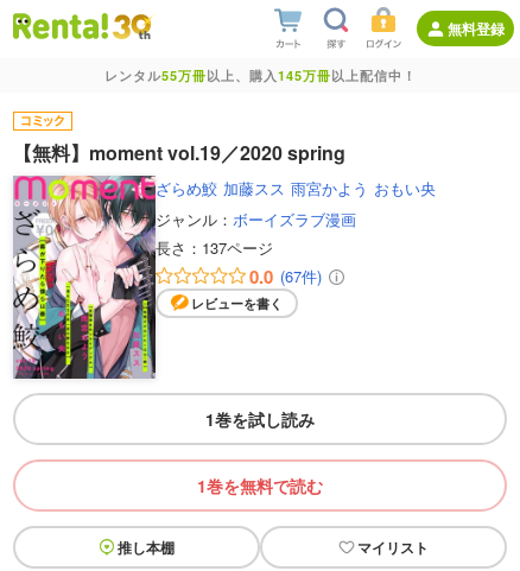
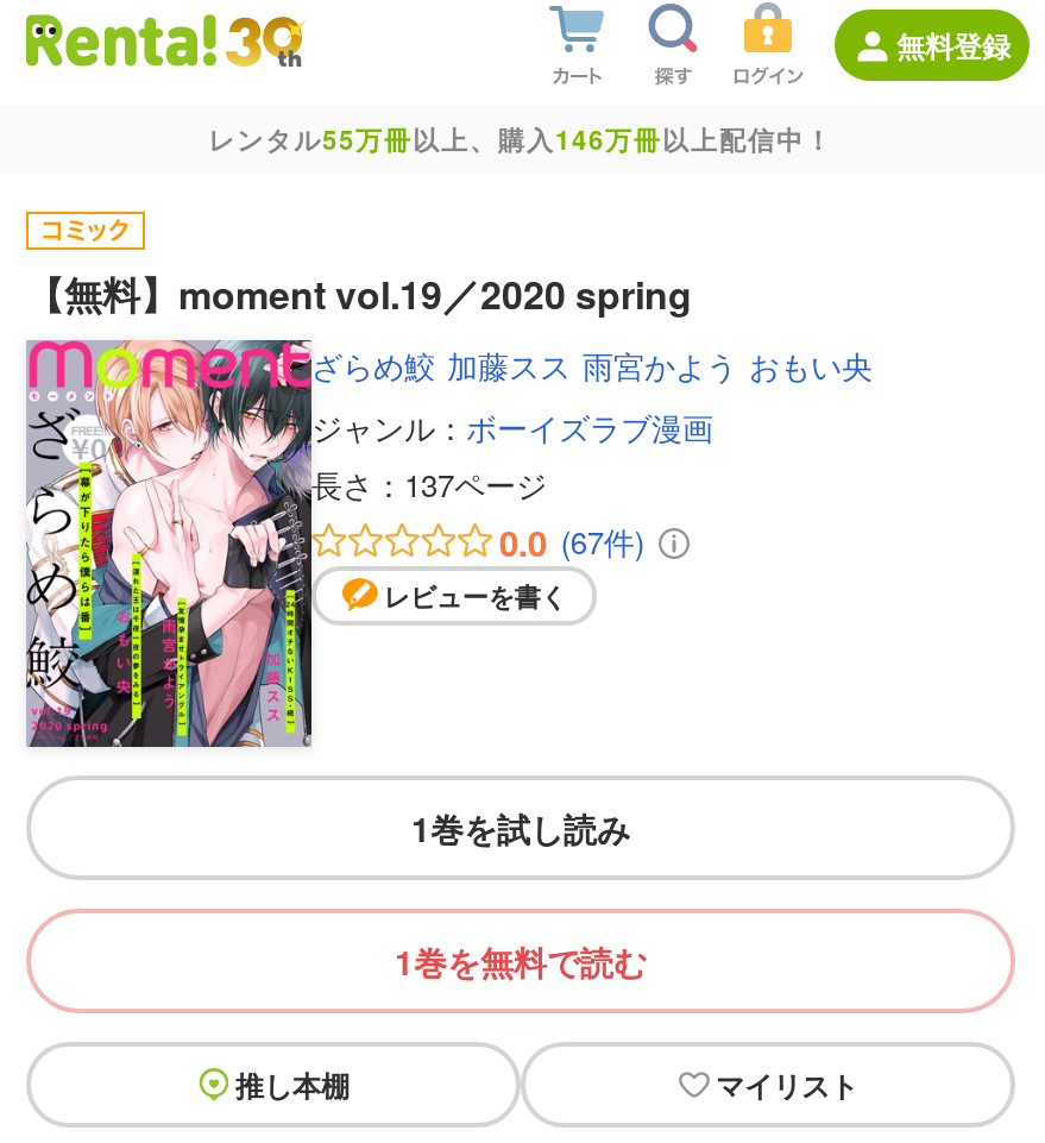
[104,66,416,84] レンタル55万冊以上、購入145万冊以上配信中！ -> [208,121,833,157] レンタル55万冊以上、購入146万冊以上配信中！

